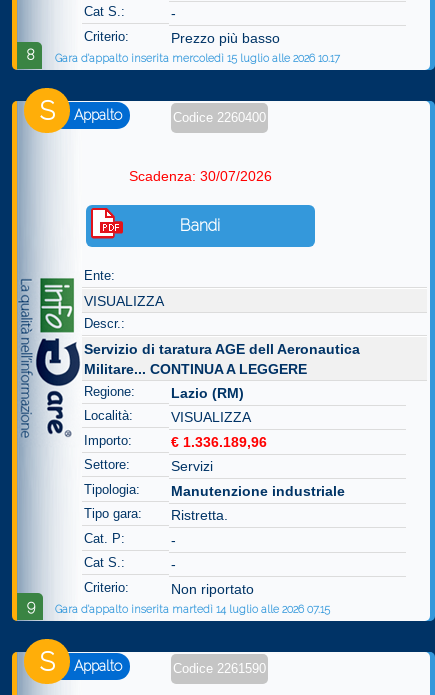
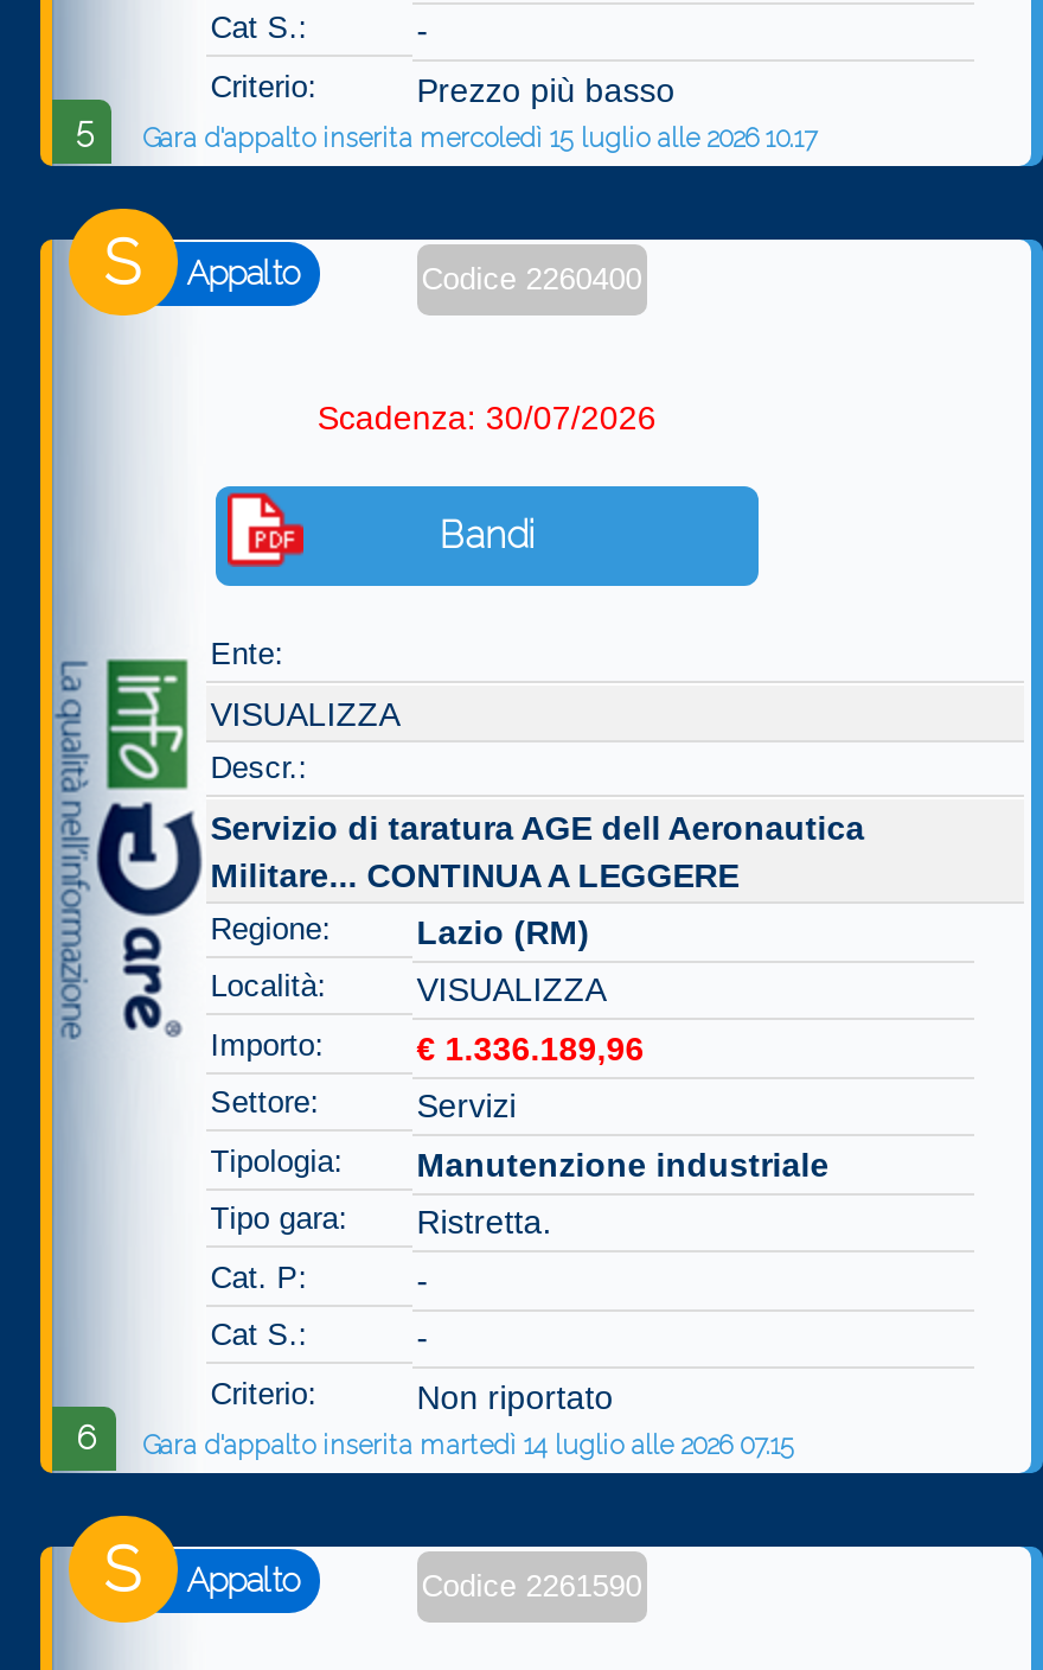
[27,46,340,64] 8 Gara d'appalto inserita mercoledì 15 luglio alle 2026 10.17 -> [76,110,818,153] 5 Gara d'appalto inserita mercoledì 15 luglio alle 2026 10.17
[27,597,330,615] 9 Gara d'appalto inserita martedì 14 luglio alle 2026 07.15 -> [76,1417,794,1460] 6 Gara d'appalto inserita martedì 14 luglio alle 2026 07.15

